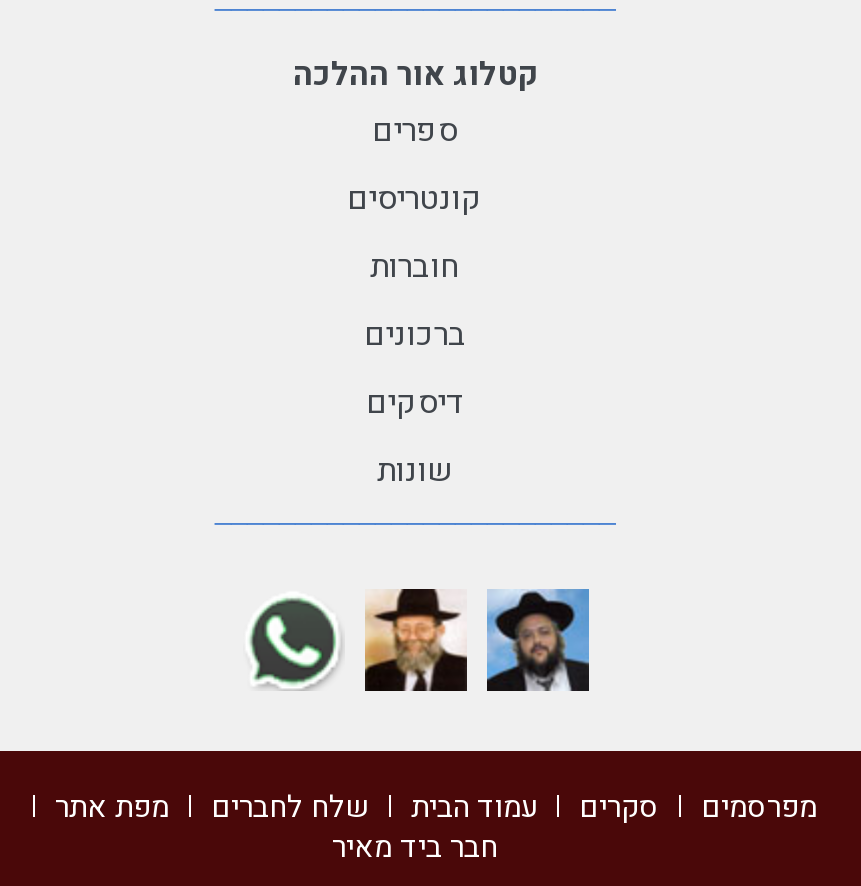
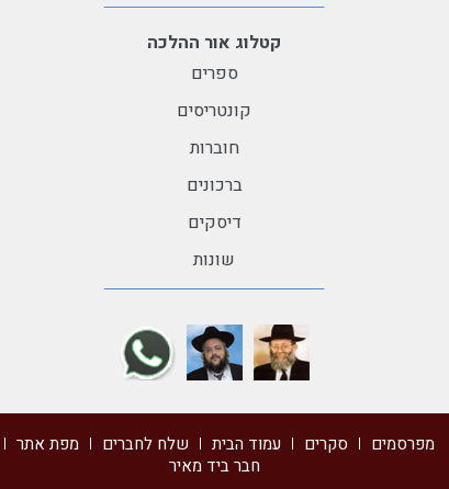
[363,587,469,693] [image] -> [186,323,244,380] [image]
[485,587,591,691] [image] -> [252,323,311,382] [image]

